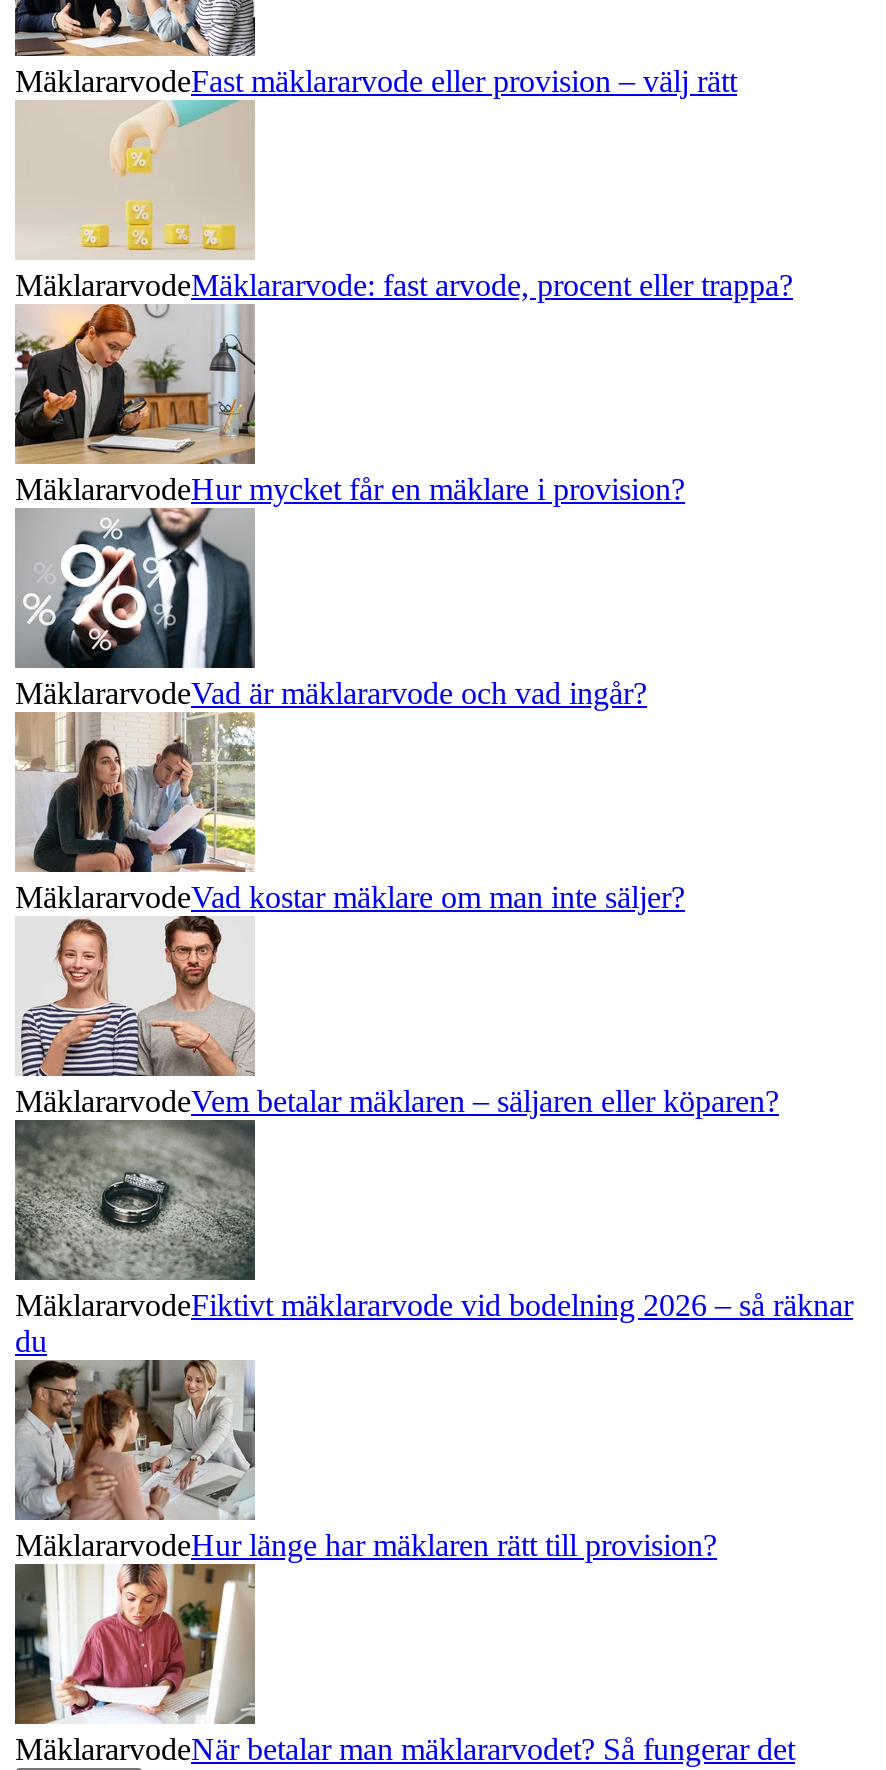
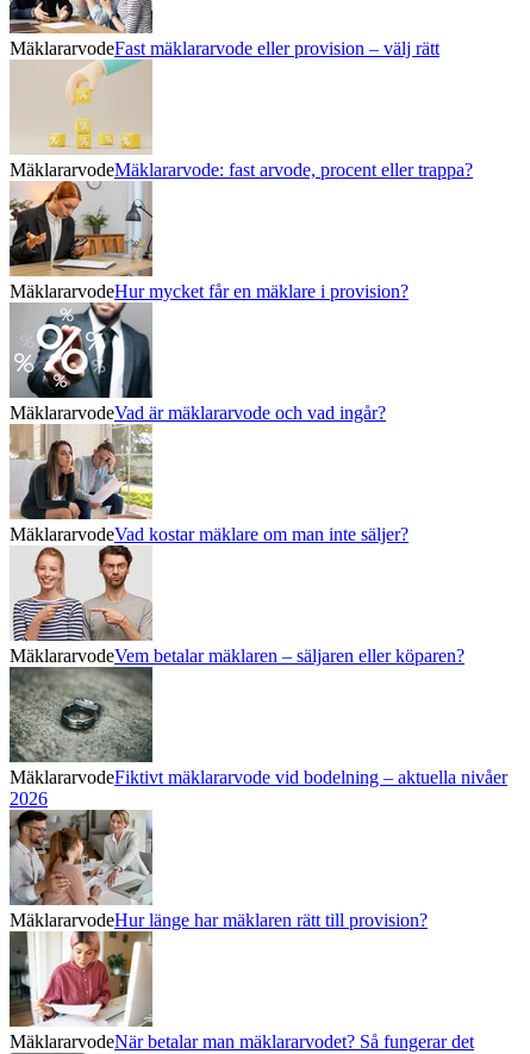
[15,1288,853,1358] MäklararvodeFiktivt mäklararvode vid bodelning 2026 – så räknar | du -> [10,767,507,808] MäklararvodeFiktivt mäklararvode vid bodelning – aktuella nivåer | 2026

